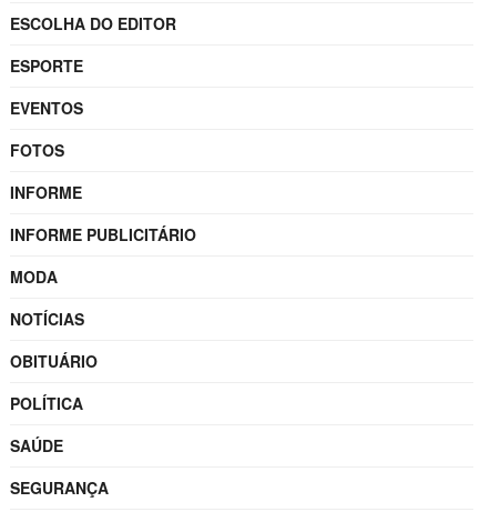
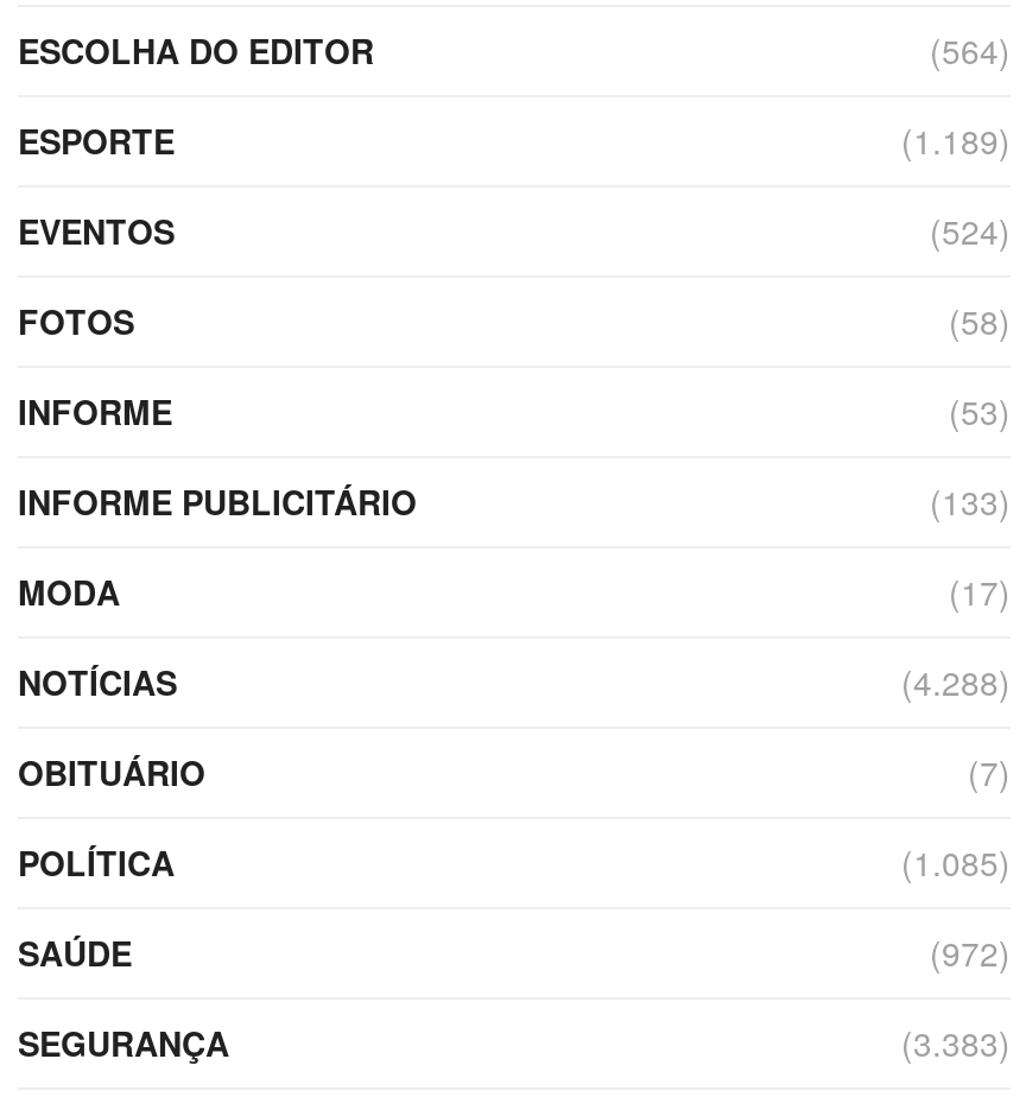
none -> [930,27,1011,75] (564)
none -> [901,118,1011,165] (1.189)
none -> [930,208,1011,255] (524)
none -> [949,298,1011,345] (58)
none -> [949,388,1011,436] (53)
none -> [930,478,1011,526] (133)
none -> [949,569,1011,616] (17)
none -> [901,659,1011,706] (4.288)
none -> [968,749,1011,797] (7)
none -> [901,839,1011,887] (1.085)
none -> [930,930,1011,977] (972)
none -> [901,1020,1011,1067] (3.383)

